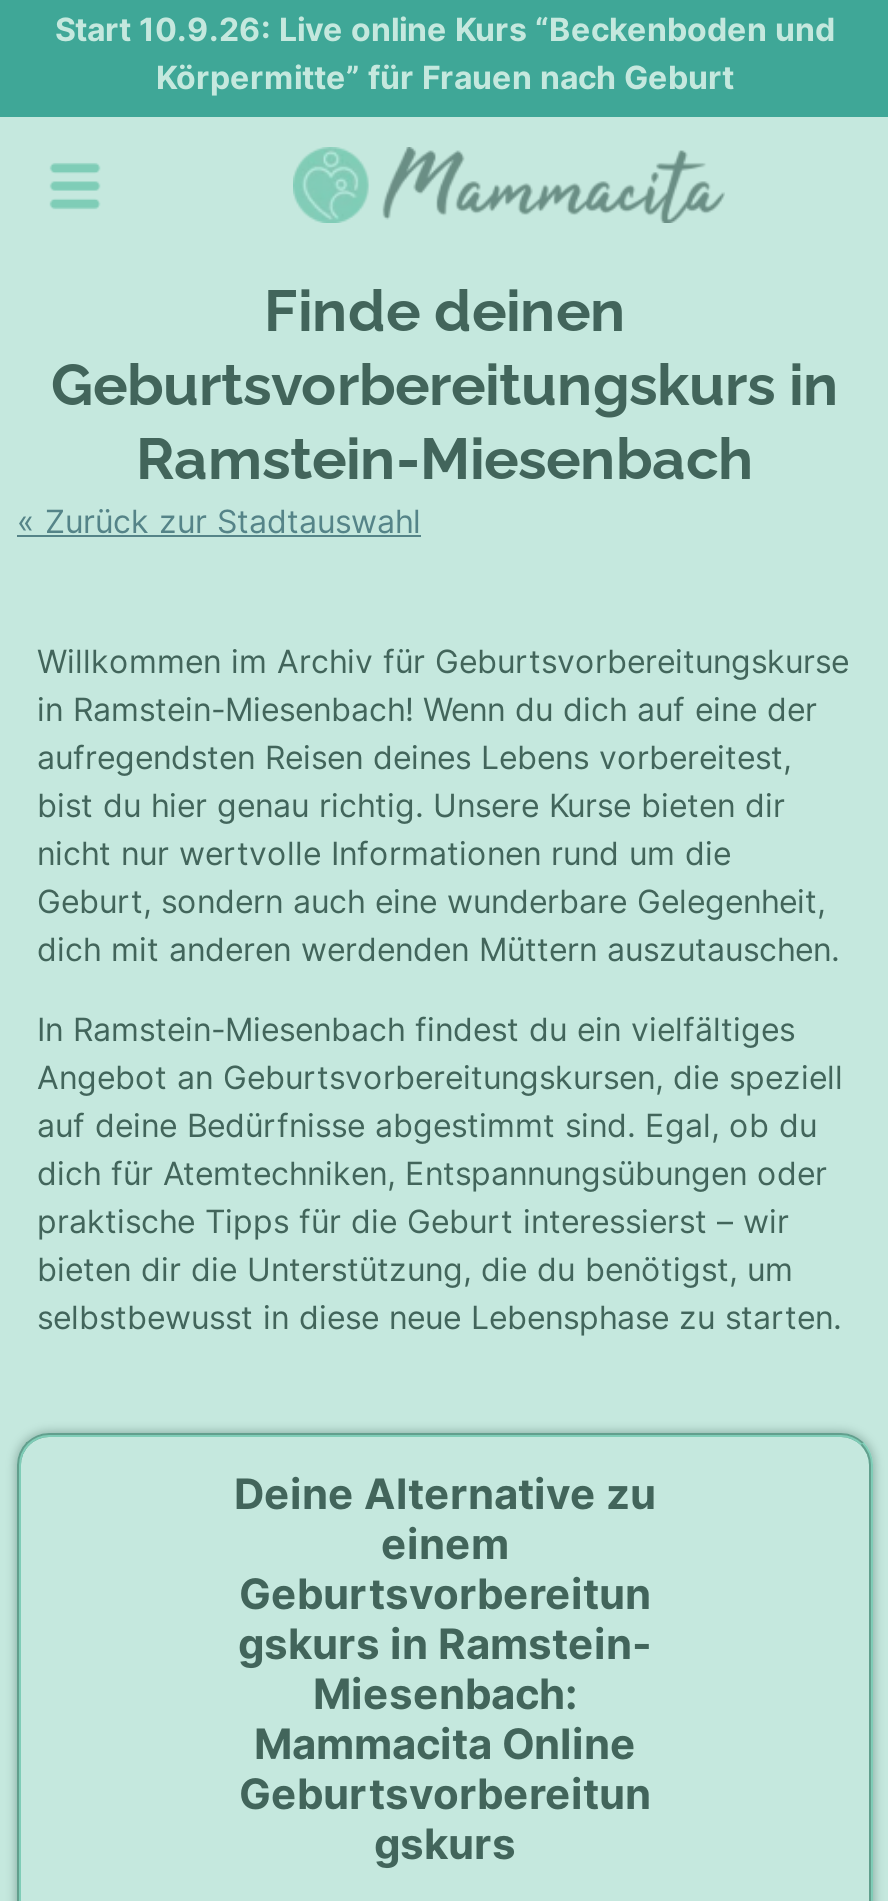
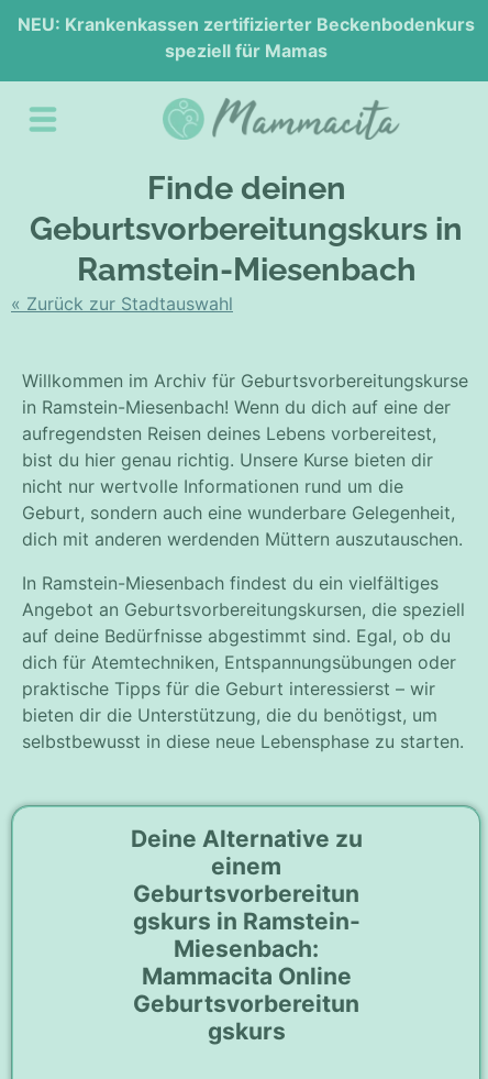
[55,9,835,97] Start 10.9.26: Live online Kurs “Beckenboden und | Körpermitte” für Frauen nach Geburt -> [18,13,475,62] NEU: Krankenkassen zertifizierter Beckenbodenkurs | speziell für Mamas

